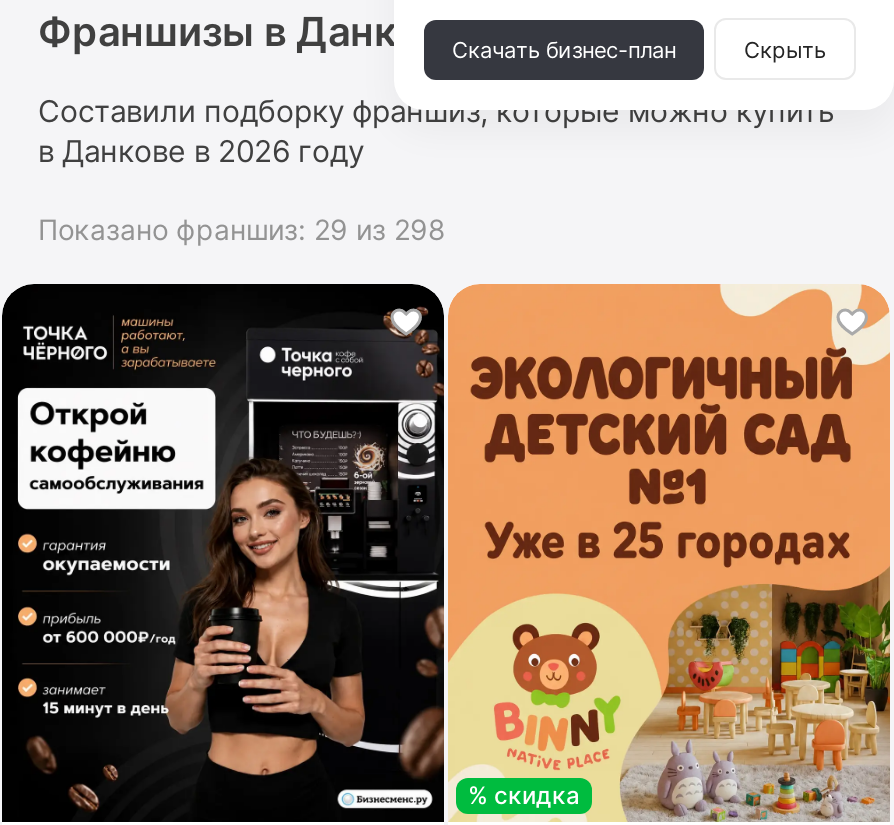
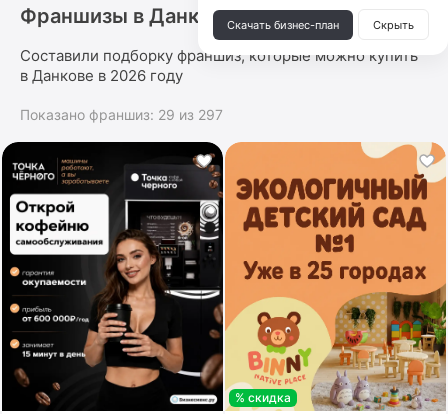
[38,212,446,246] Показано франшиз: 29 из 298 -> [20,106,223,123] Показано франшиз: 29 из 297

